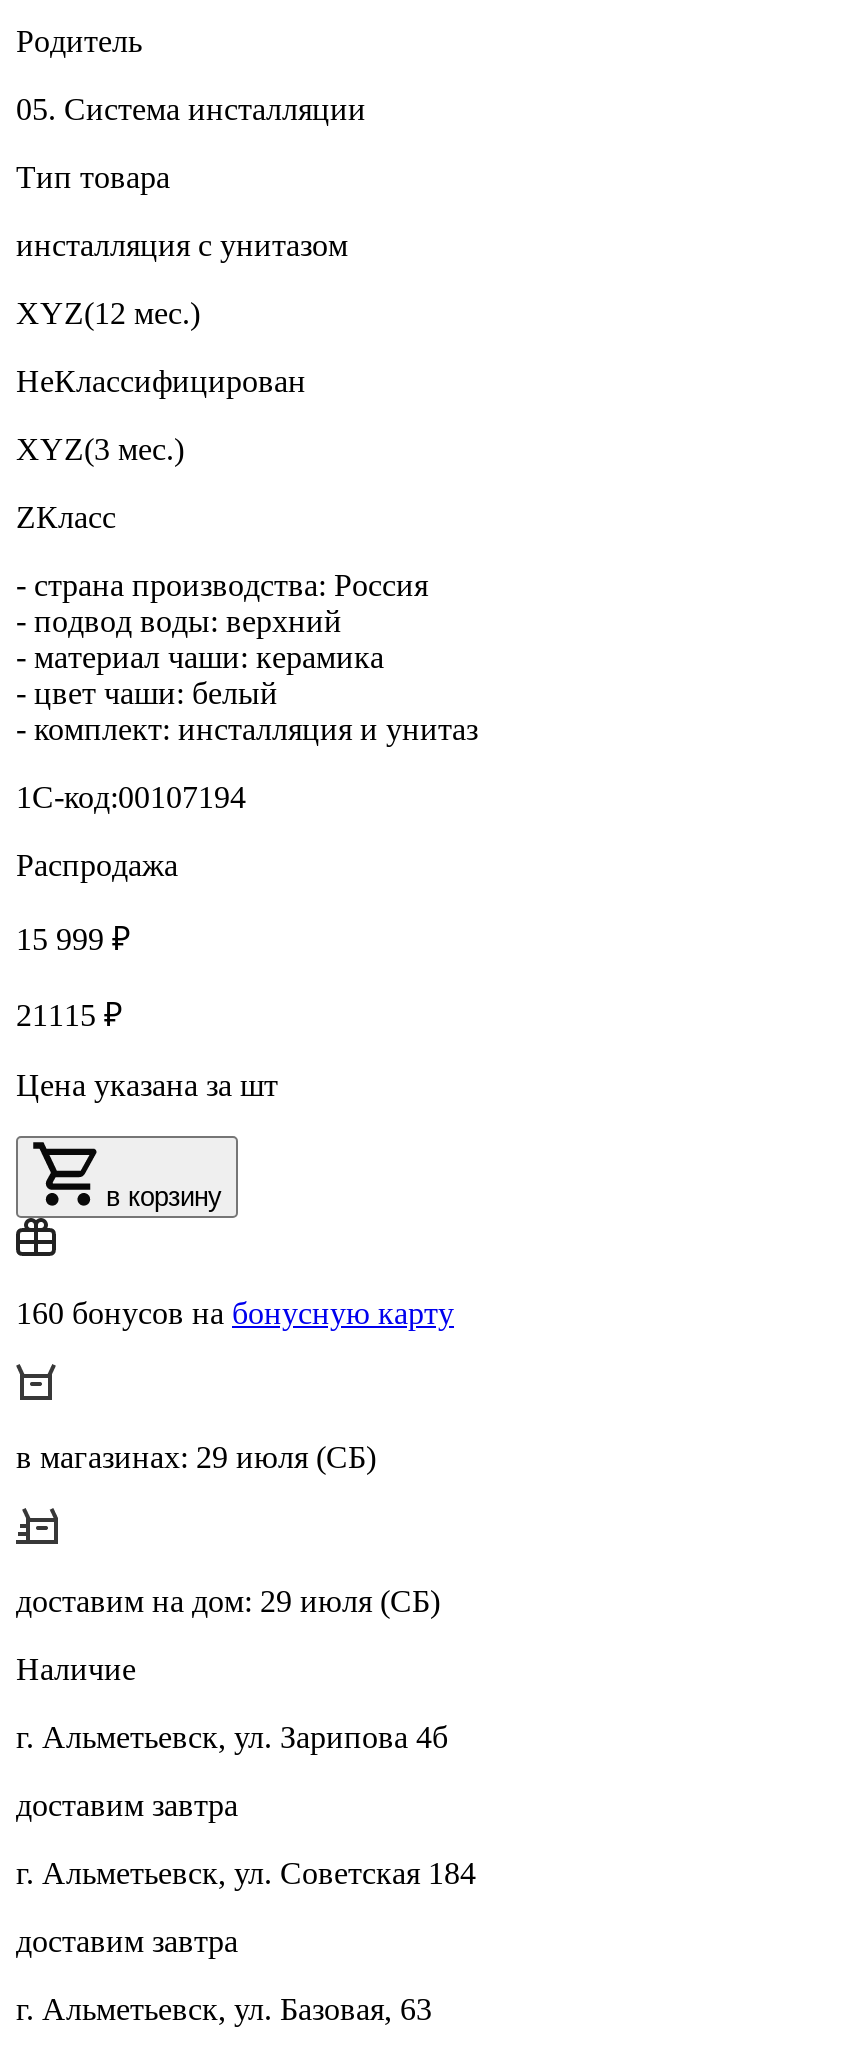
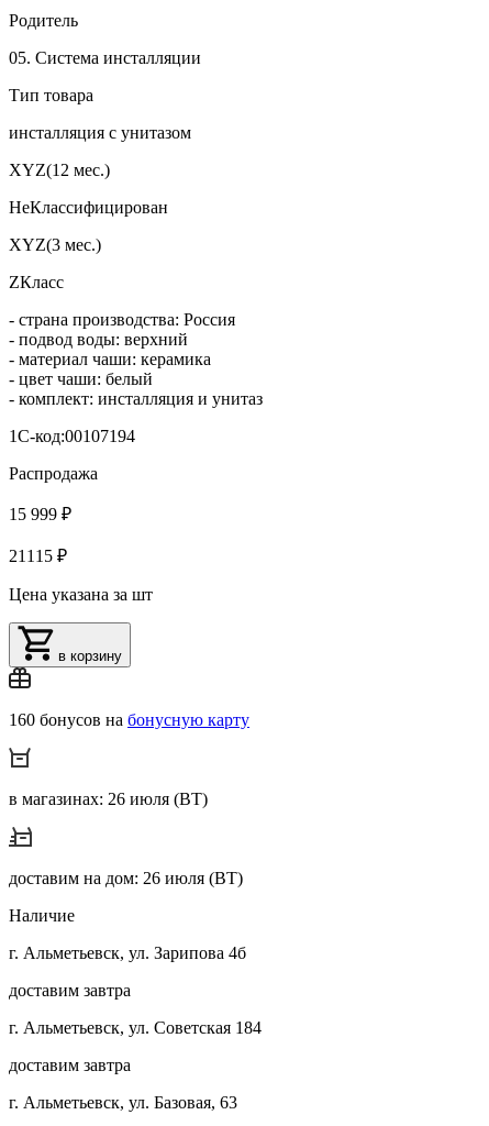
[16,1441,376,1475] в магазинах: 29 июля (СБ) -> [9,790,208,809] в магазинах: 26 июля (ВТ)
[16,1585,440,1619] доставим на дом: 29 июля (СБ) -> [9,869,243,888] доставим на дом: 26 июля (ВТ)

